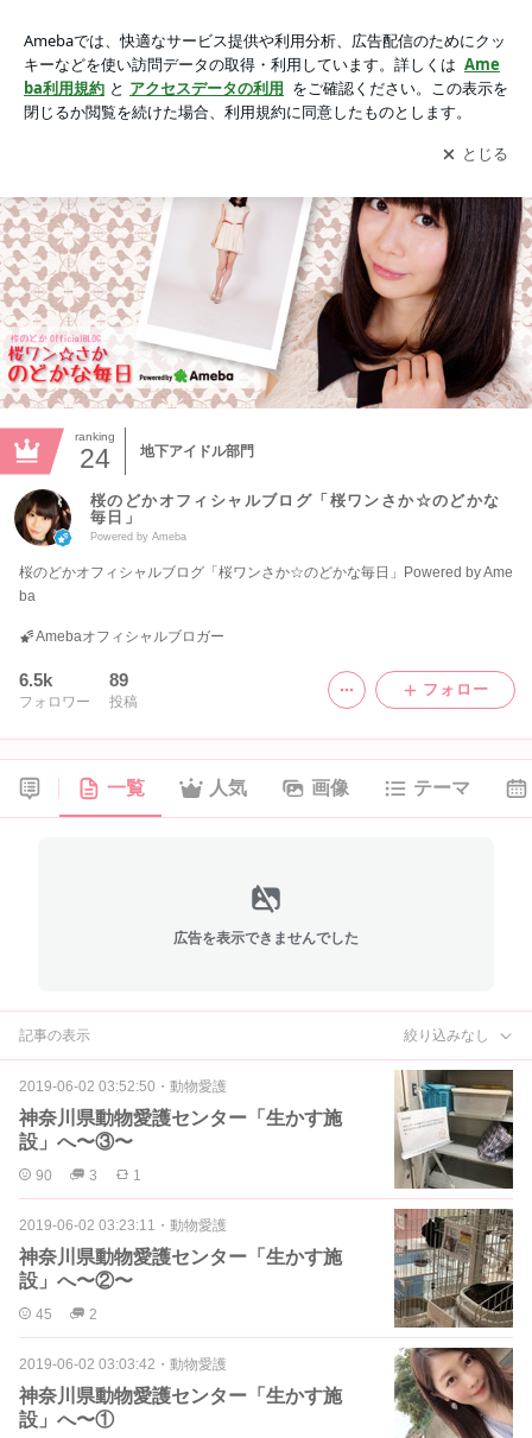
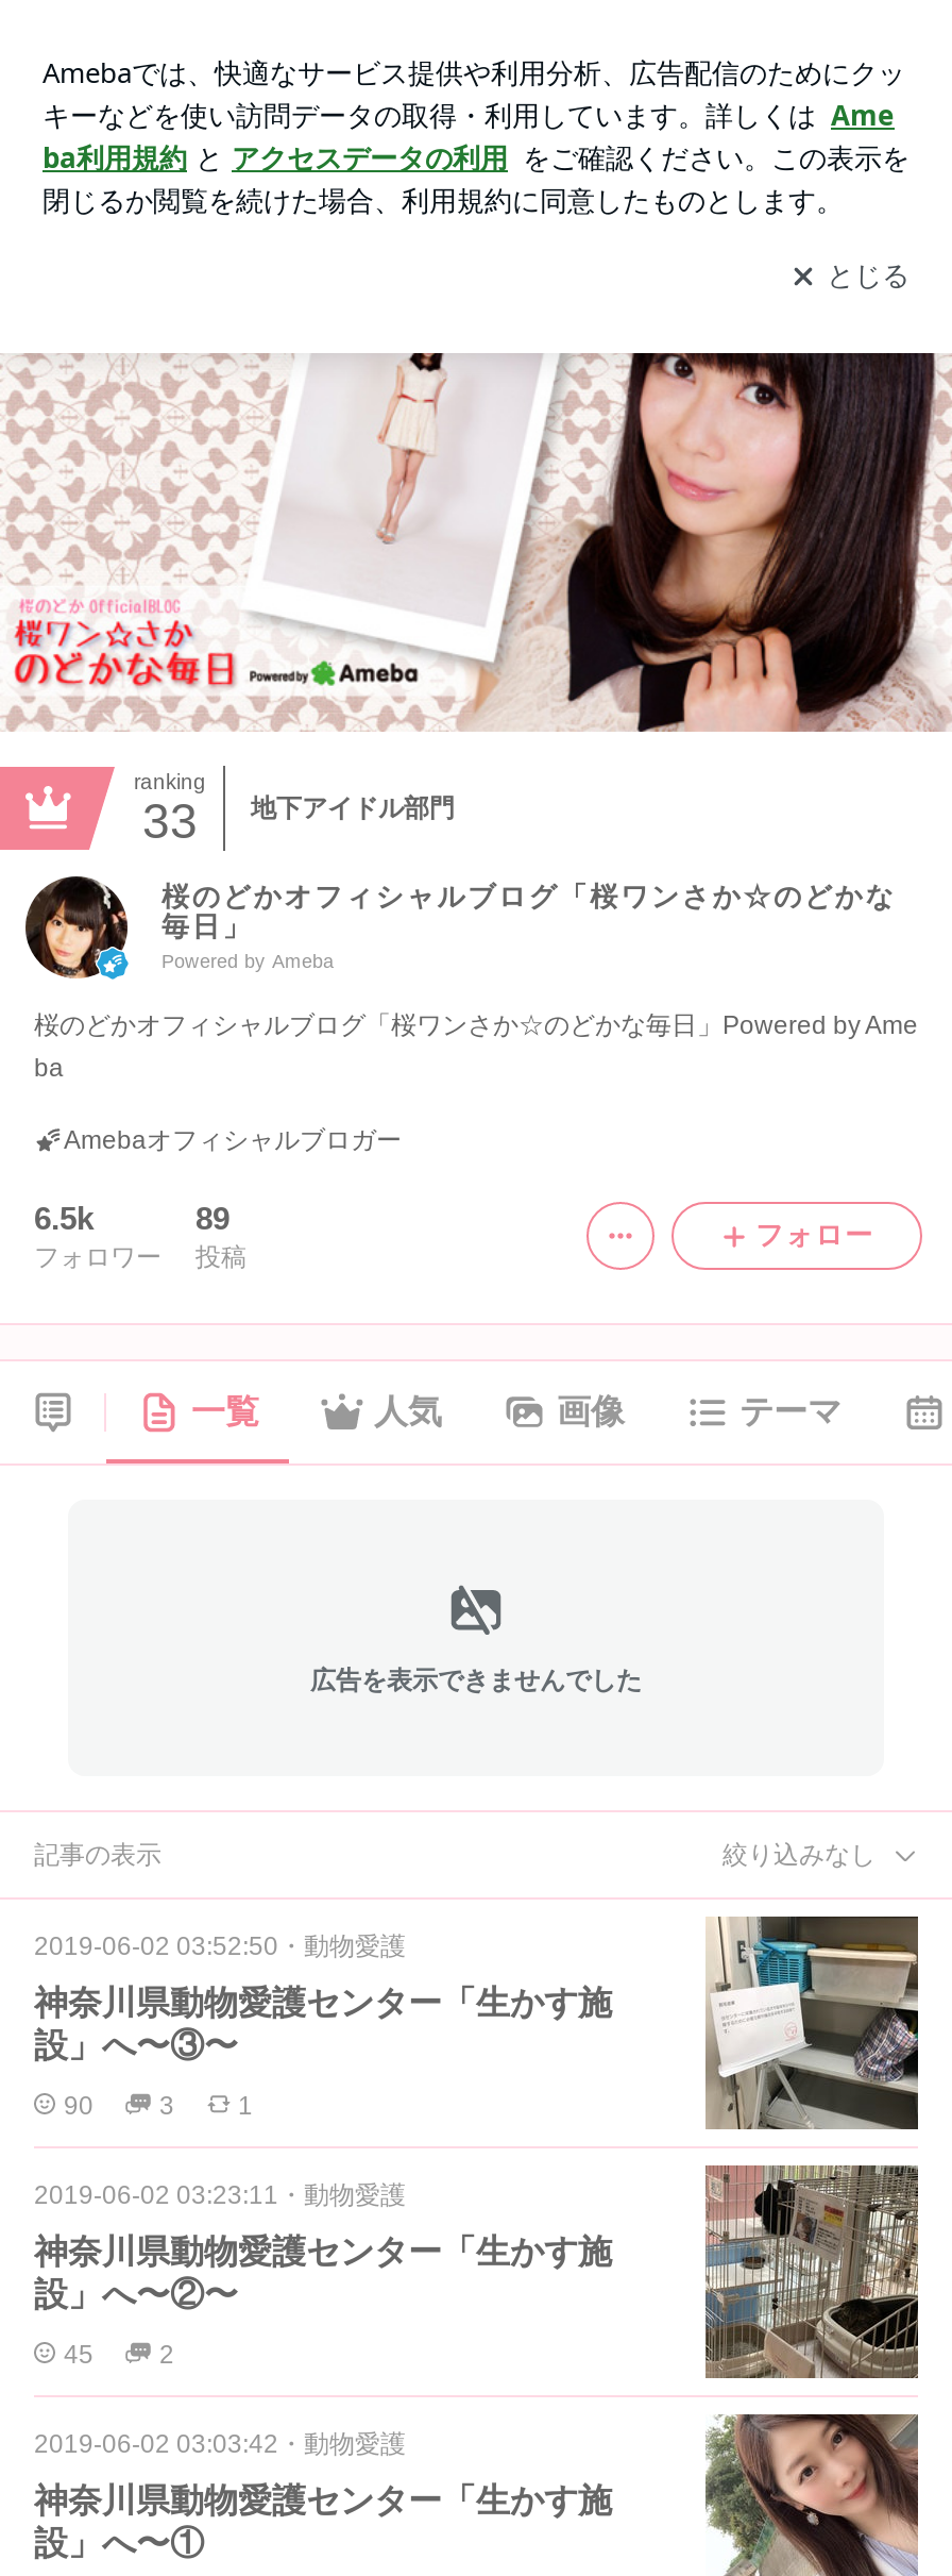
[80,442,254,473] 24 地下アイドル部門 -> [142,792,455,848] 33 地下アイドル部門

